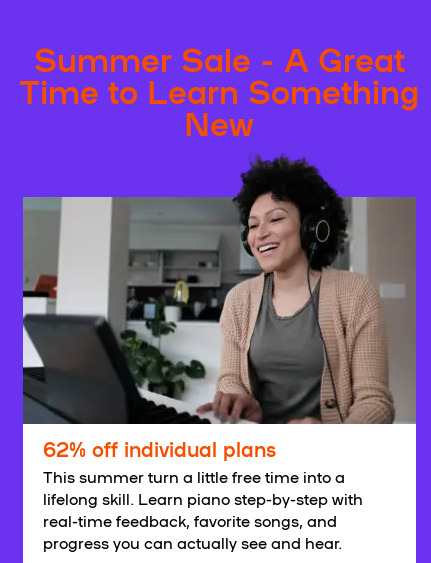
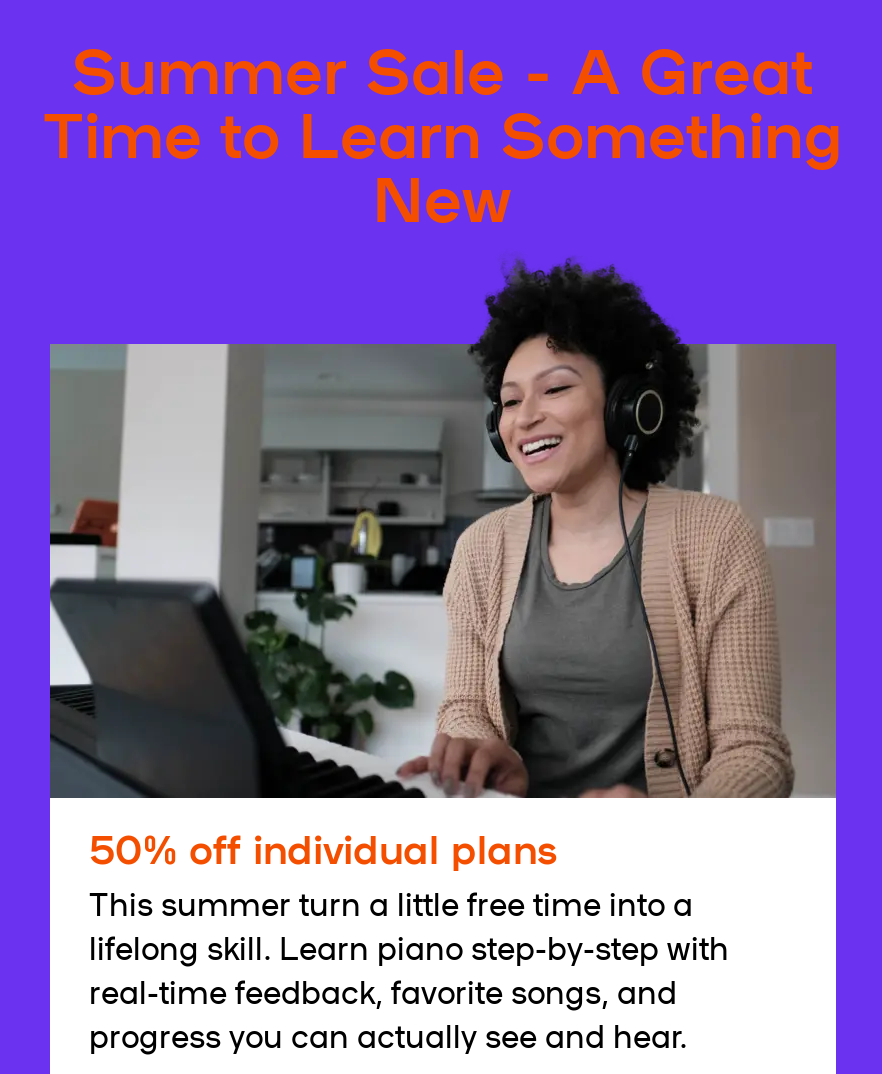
[42,433,275,461] 62% off individual plans -> [89,817,557,873] 50% off individual plans

